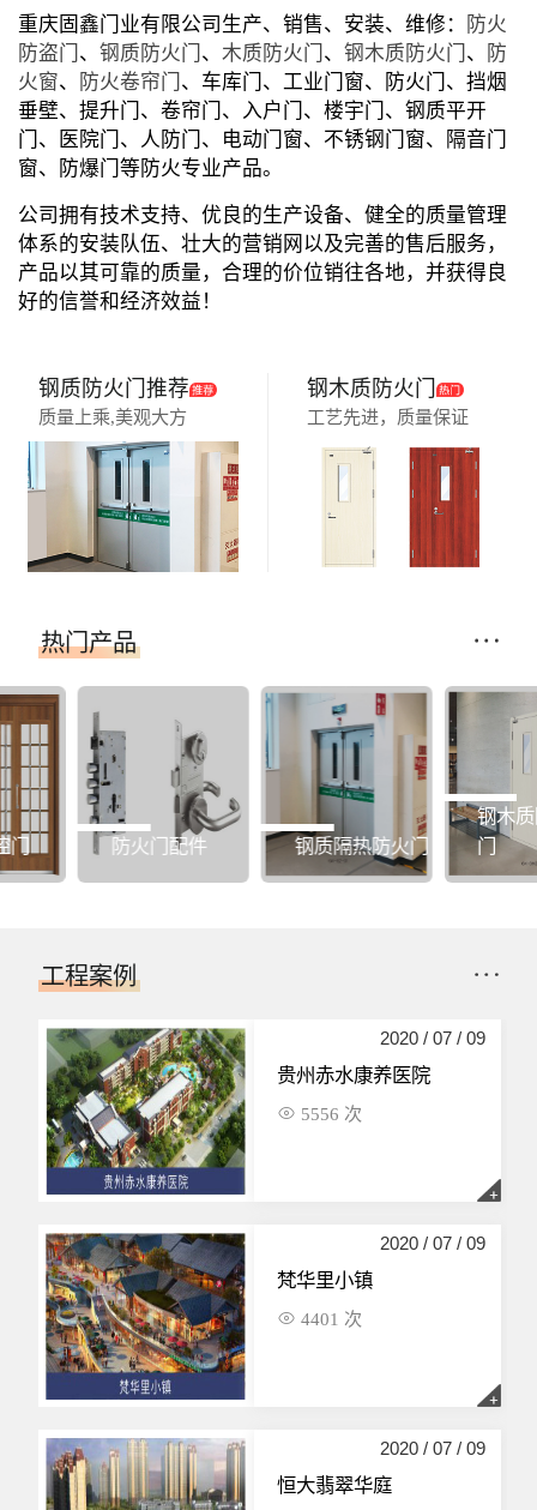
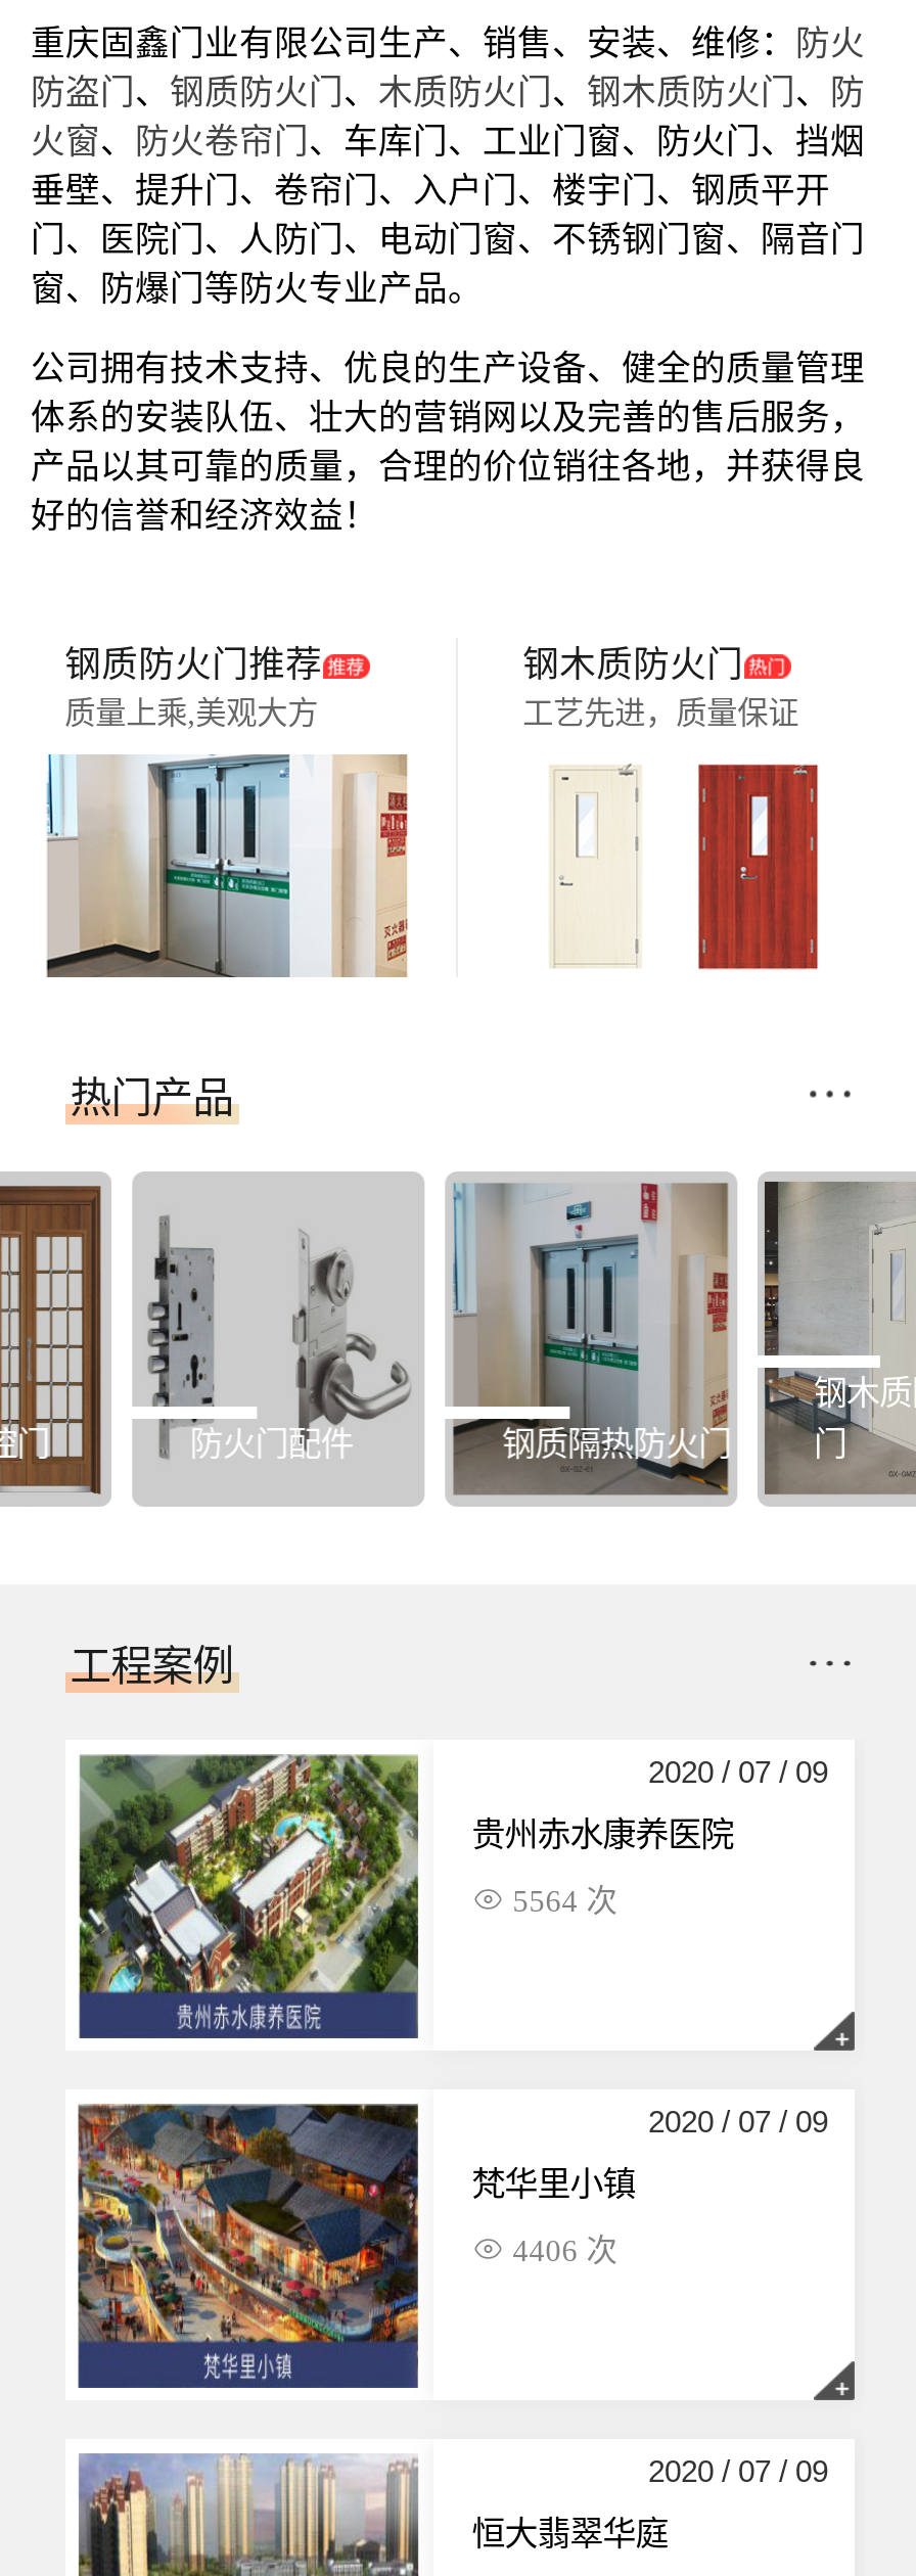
[296,1103,362,1124] 5556 次 -> [505,1883,617,1917] 5564 次
[296,1308,362,1329] 4401 次 -> [505,2232,617,2267] 4406 次

